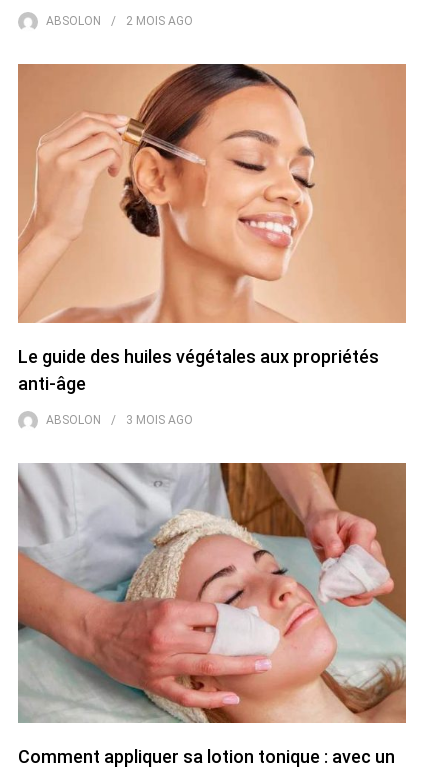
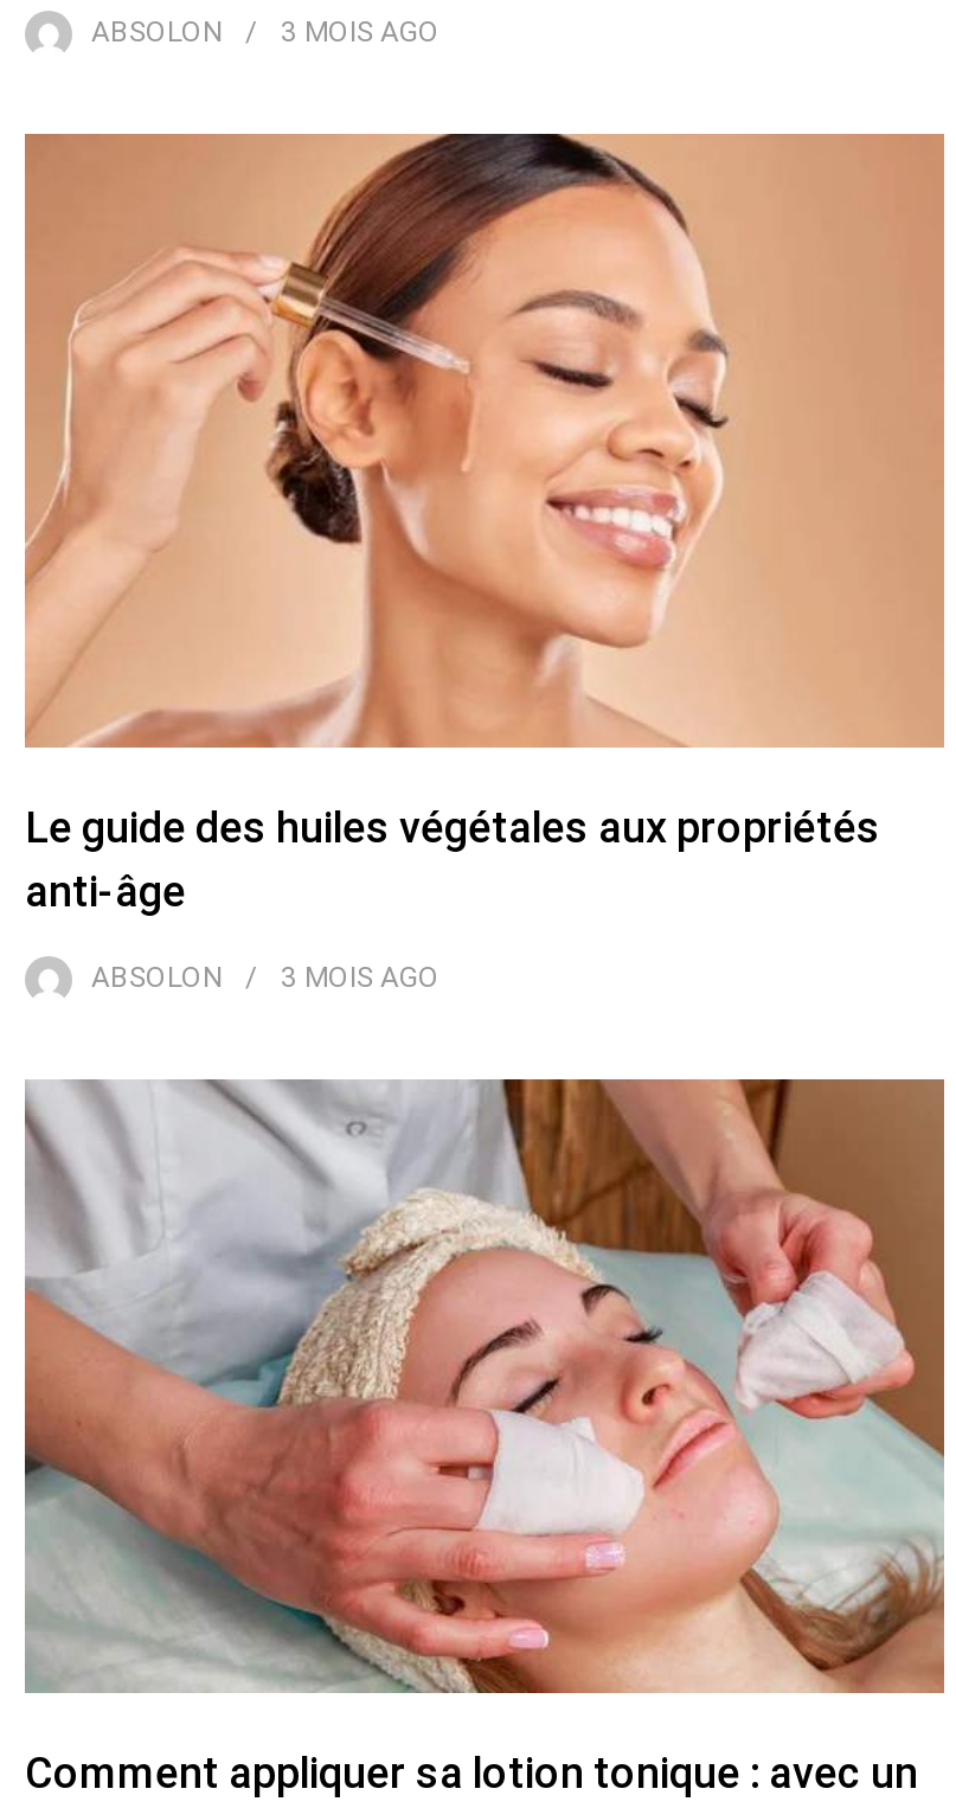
[46,14,193,28] ABSOLON 2 MOIS AGO -> [91,16,439,49] ABSOLON 3 MOIS AGO

